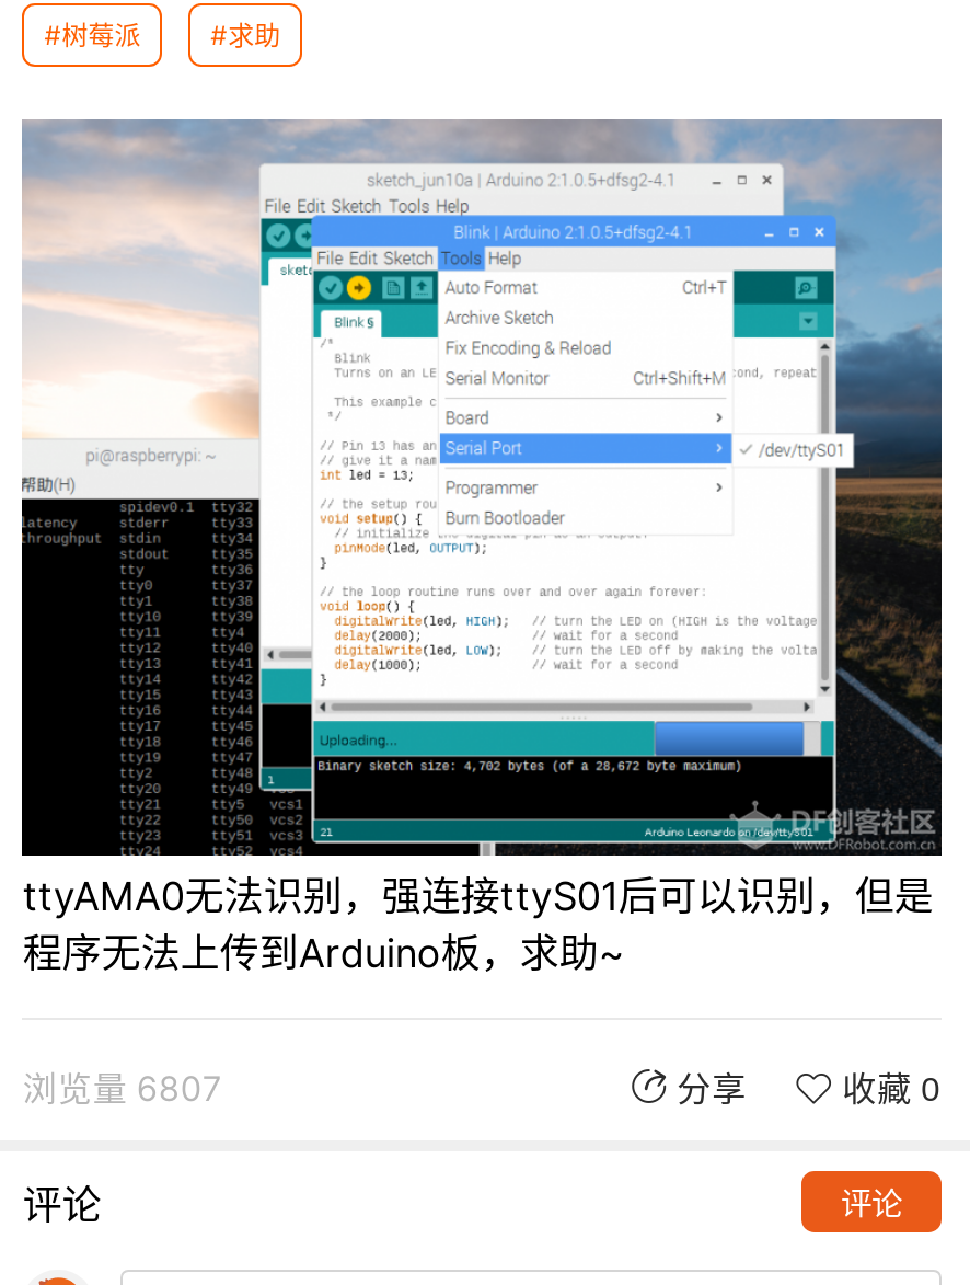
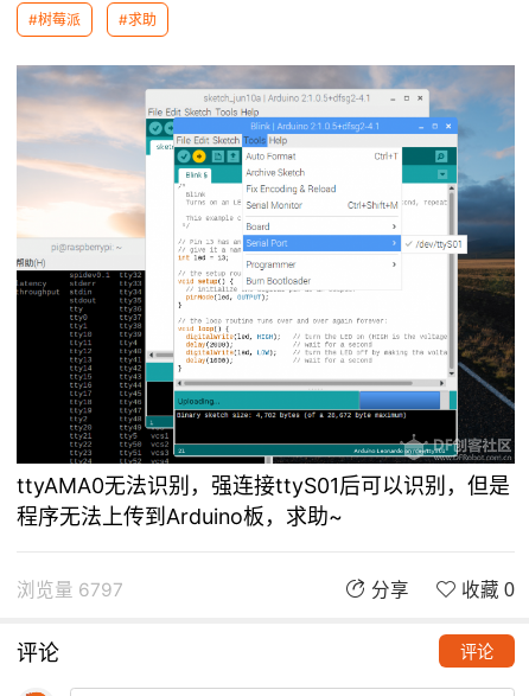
[23,1068,222,1110] 浏览量 6807 -> [17,579,124,601] 浏览量 6797

